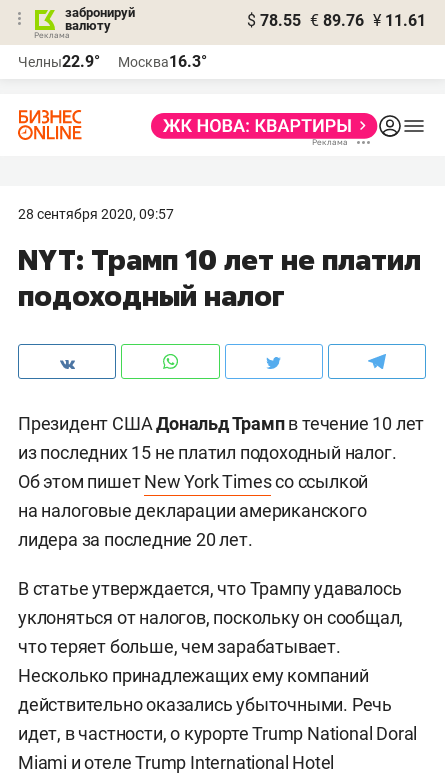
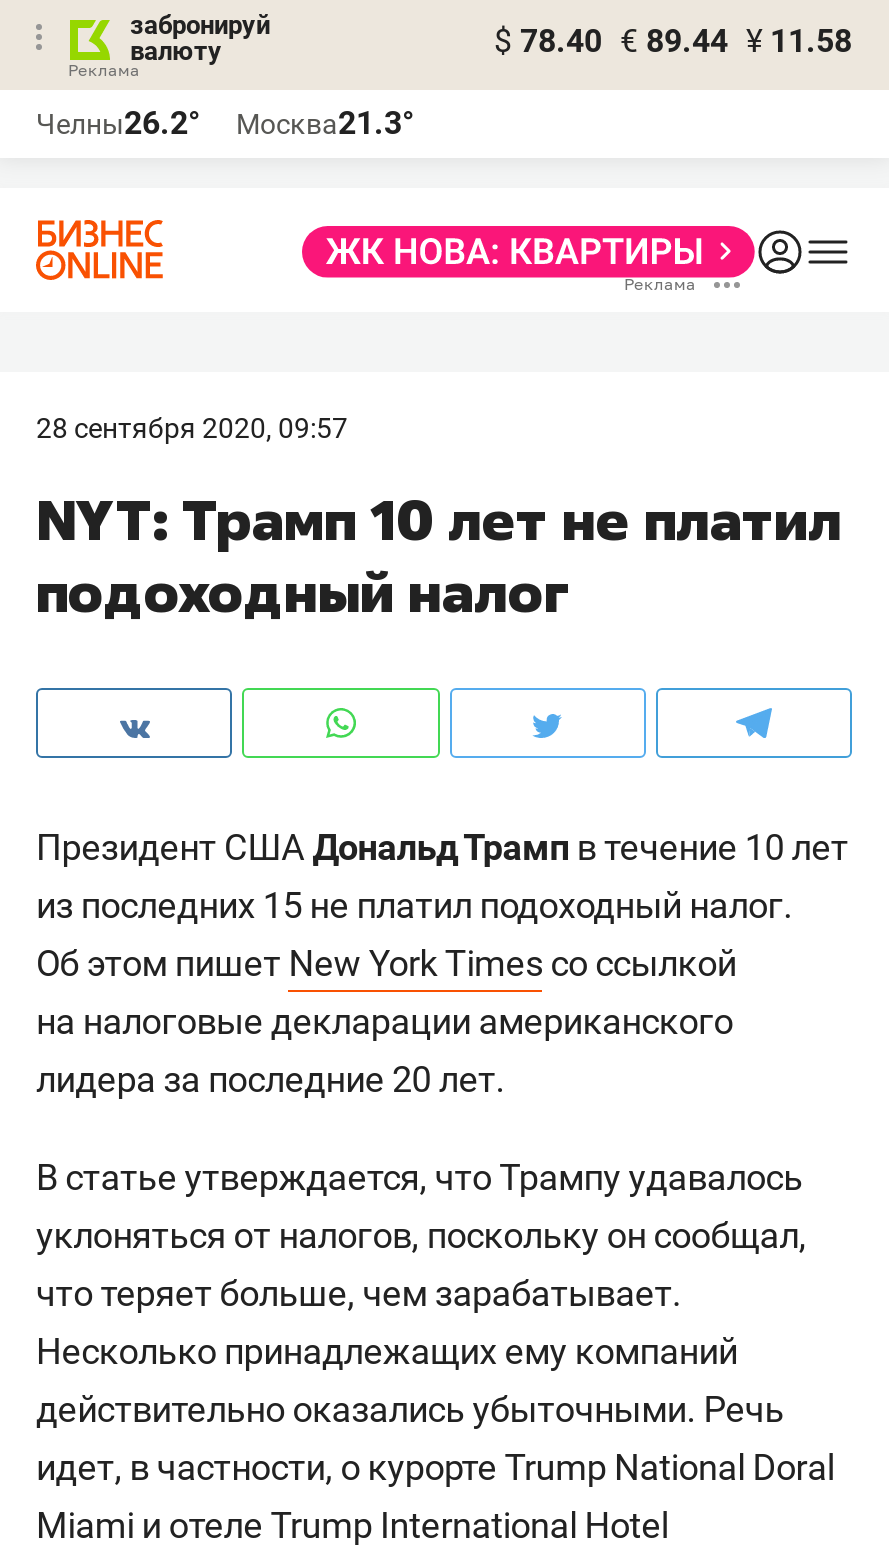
[247,11,426,30] $ 78.55 € 89.76 ¥ 11.61 -> [494,22,852,60] $ 78.40 € 89.44 ¥ 11.58
[18,52,100,71] Челны22.9° -> [36,104,200,142] Челны26.2°
[118,52,207,71] Москва16.3° -> [236,104,414,142] Москва21.3°

